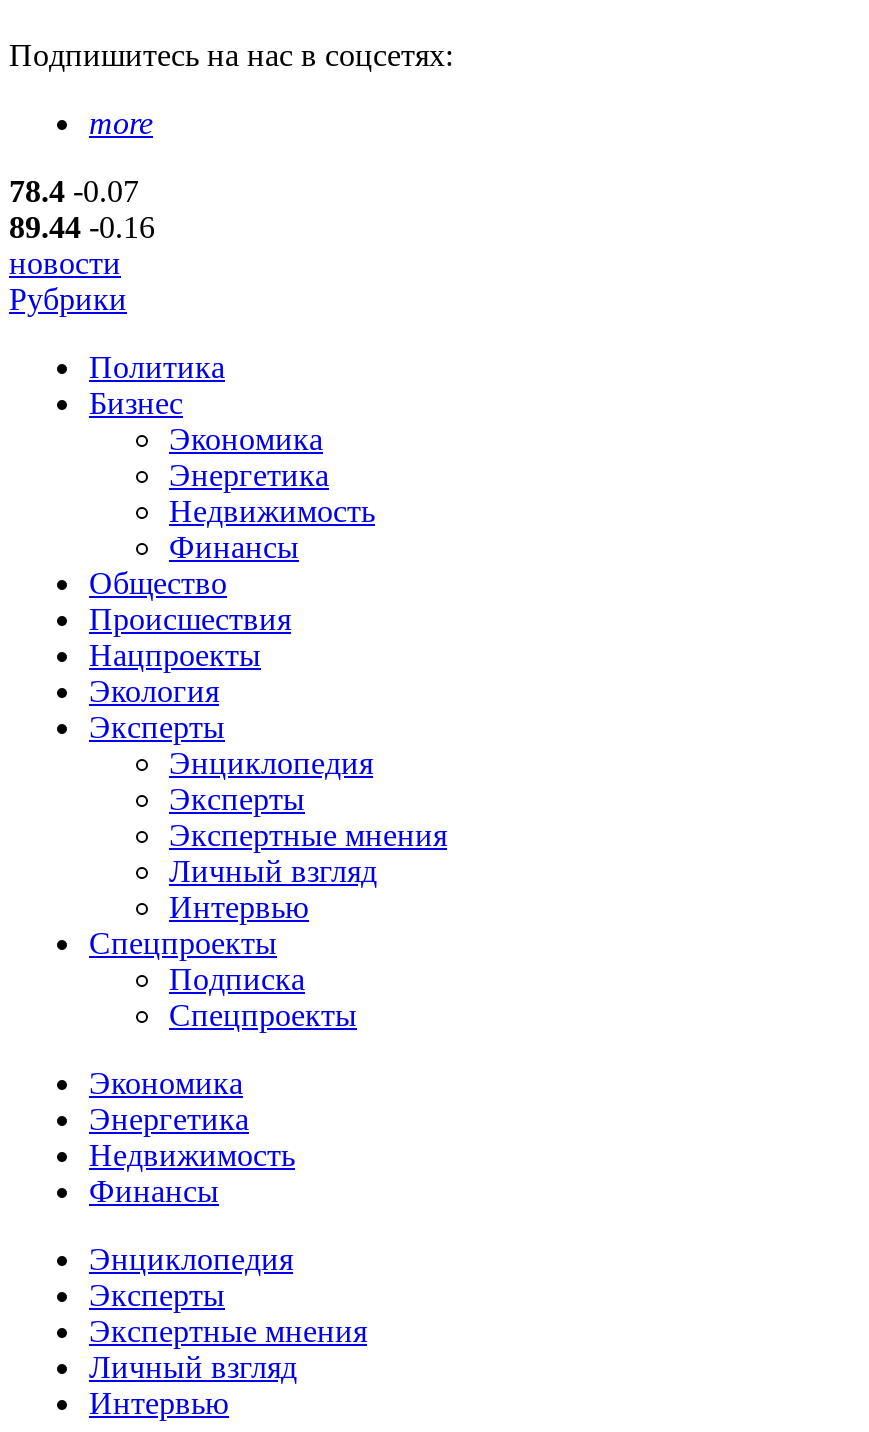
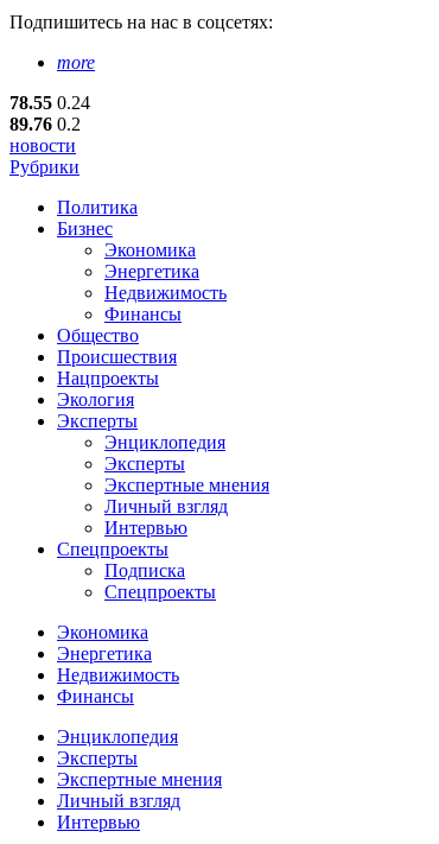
[9,174,139,208] 78.4 -0.07 -> [9,93,90,113] 78.55 0.24
[9,210,155,244] 89.44 -0.16 -> [9,114,81,134] 89.76 0.2

